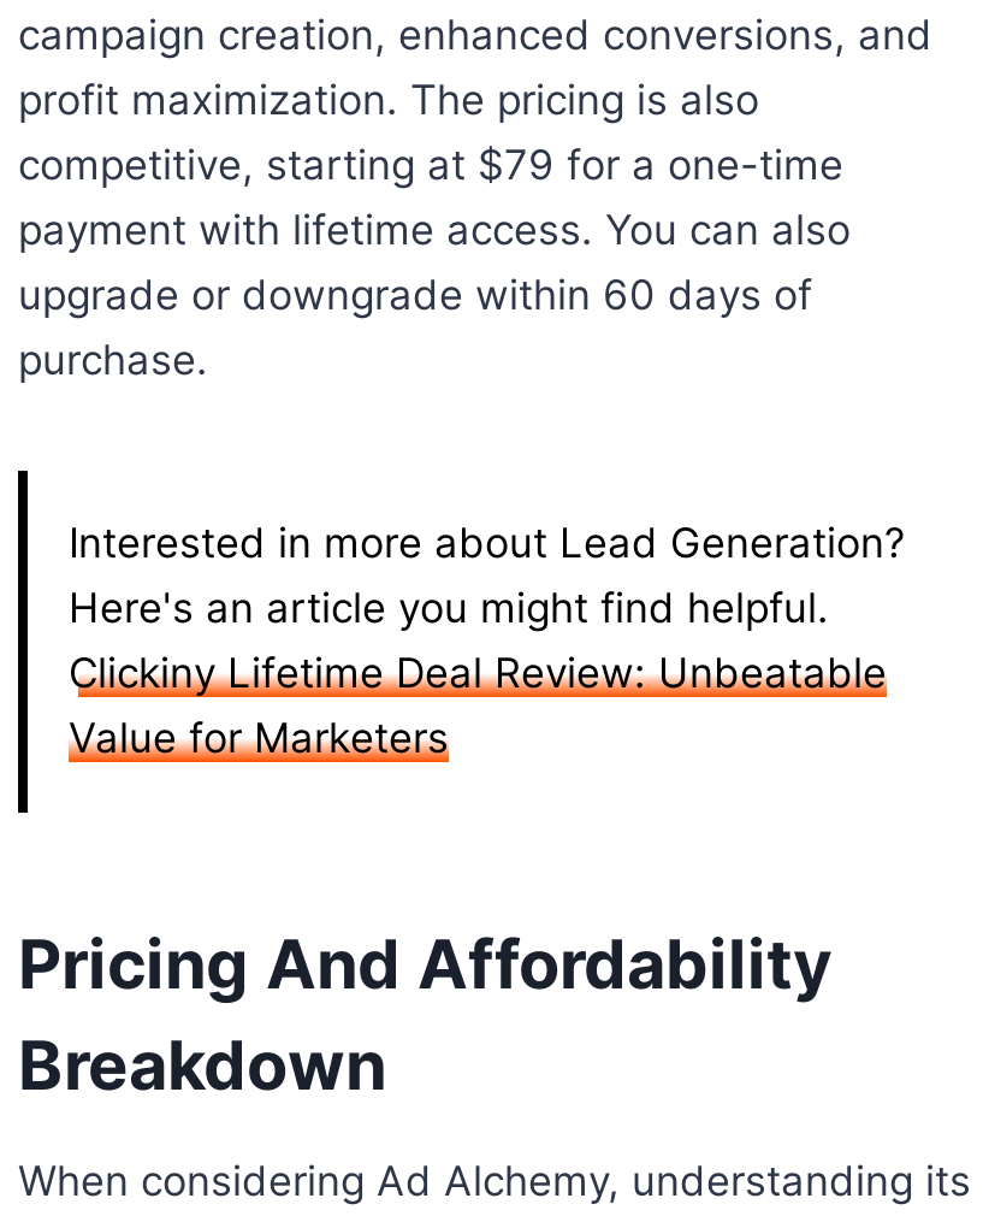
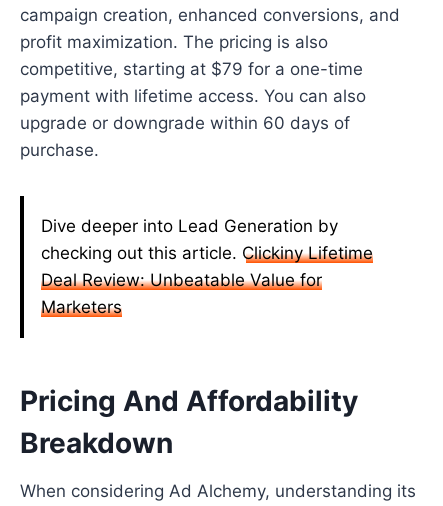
[69,519,906,762] Interested in more about Lead Generation? | Here's an article you might find helpful. | Clickiny Lifetime Deal Review: Unbeatable | Value for Marketers -> [41,216,373,317] Dive deeper into Lead Generation by | checking out this article. Clickiny Lifetime | Deal Review: Unbeatable Value for | Marketers

